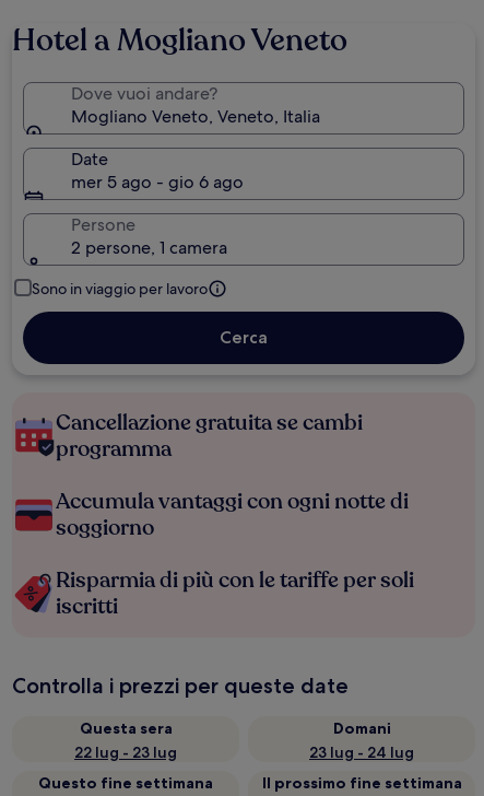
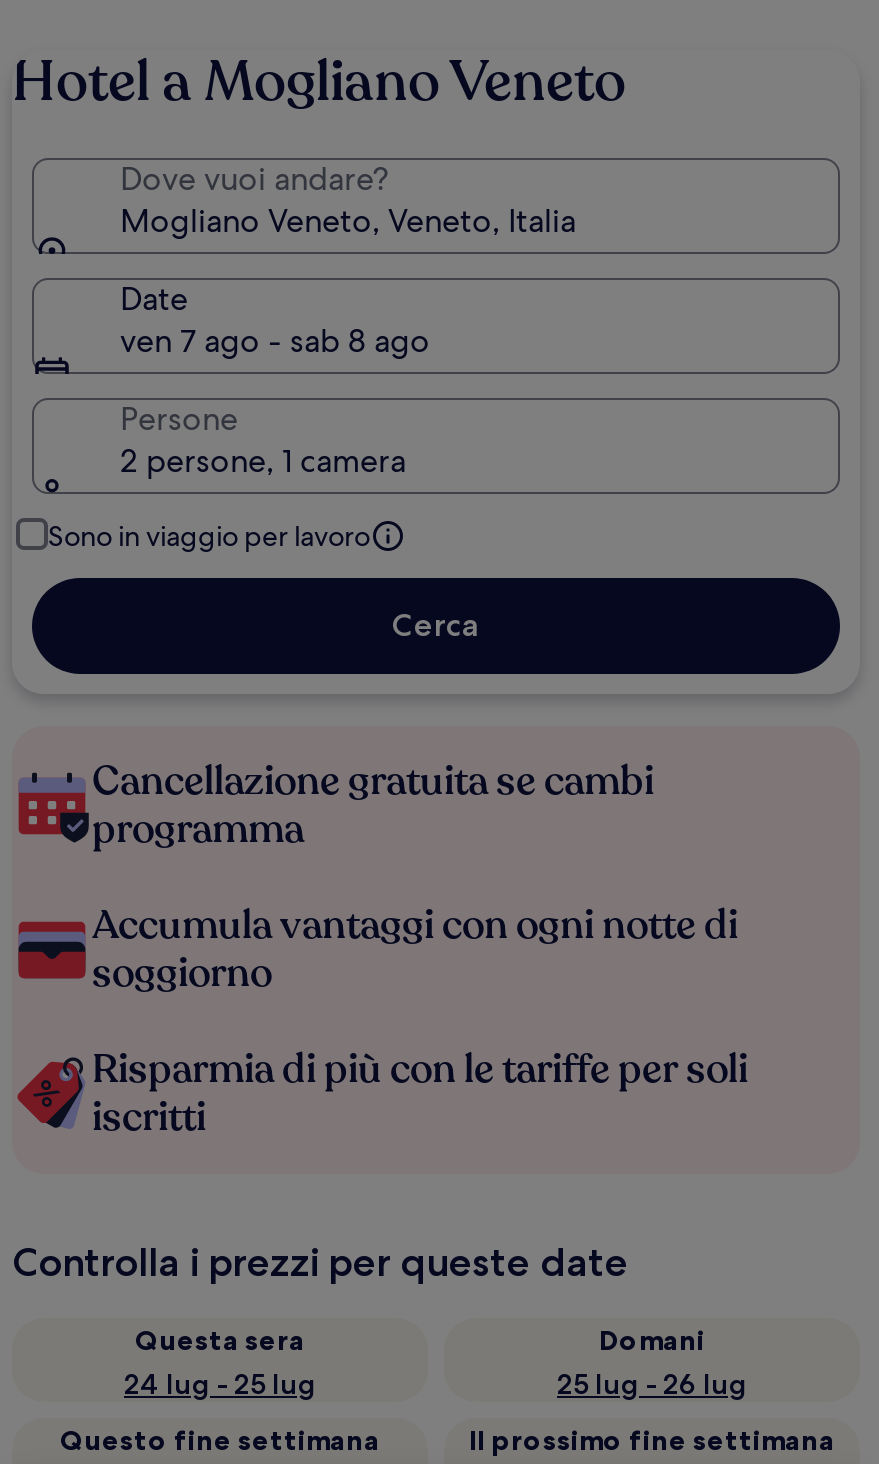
[71,171,244,194] mer 5 ago - gio 6 ago -> [120,320,430,362] ven 7 ago - sab 8 ago
[74,742,177,762] 22 lug - 23 lug -> [124,1366,316,1402] 24 lug - 25 lug
[309,742,414,762] 23 lug - 24 lug -> [557,1366,747,1402] 25 lug - 26 lug

